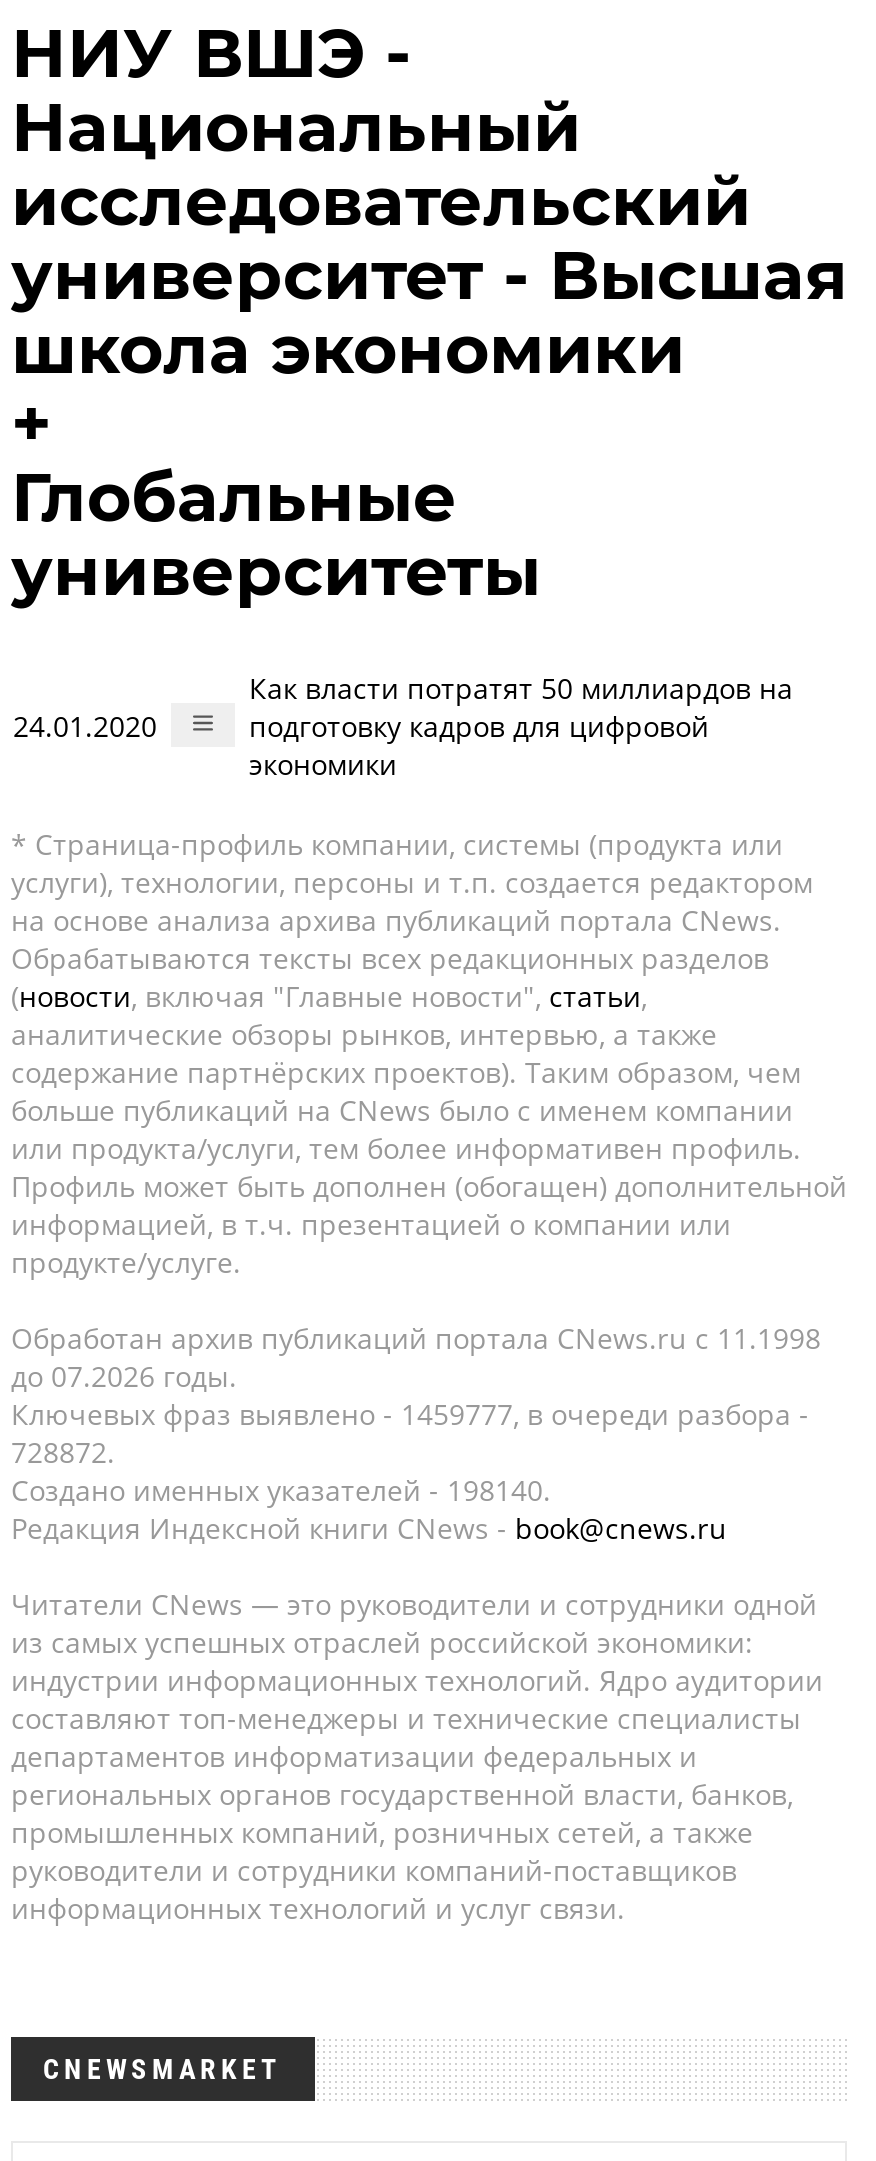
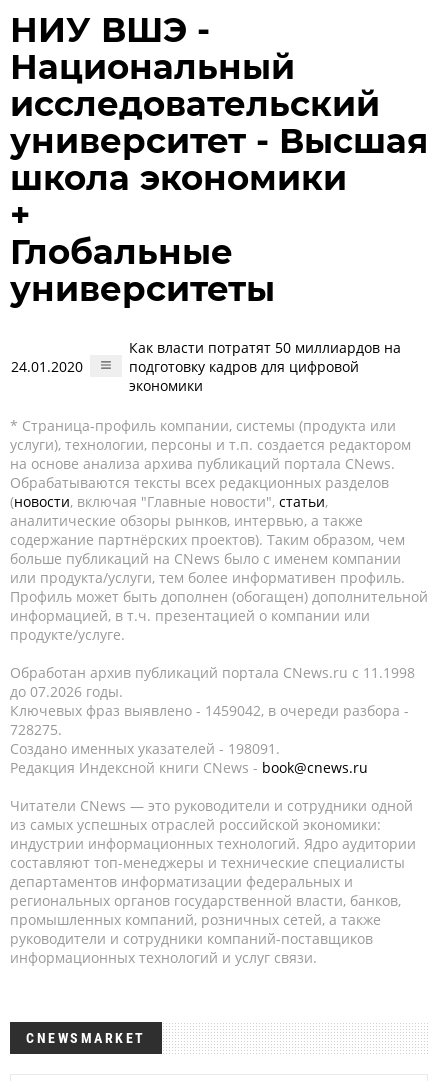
[11,1395,809,1433] Ключевых фраз выявлено - 1459777, в очереди разбора - -> [10,701,409,720] Ключевых фраз выявлено - 1459042, в очереди разбора -
[11,1433,115,1471] 728872. -> [10,720,62,739] 728275.
[11,1471,551,1509] Создано именных указателей - 198140. -> [10,739,280,758] Создано именных указателей - 198091.

